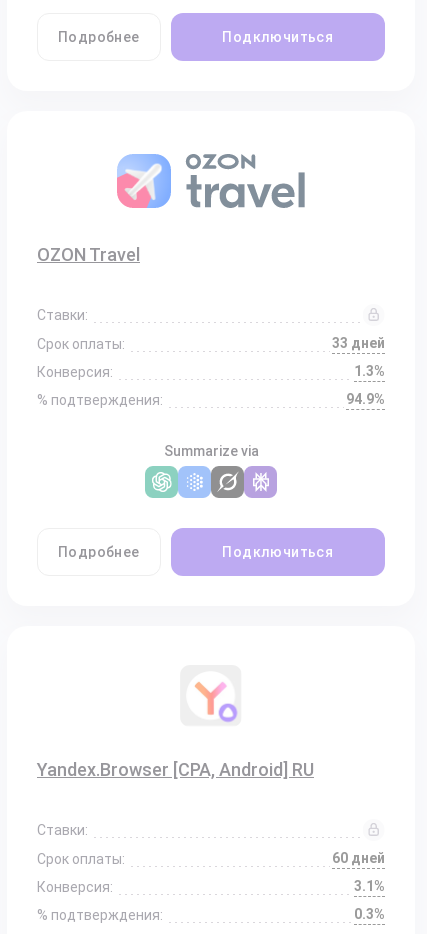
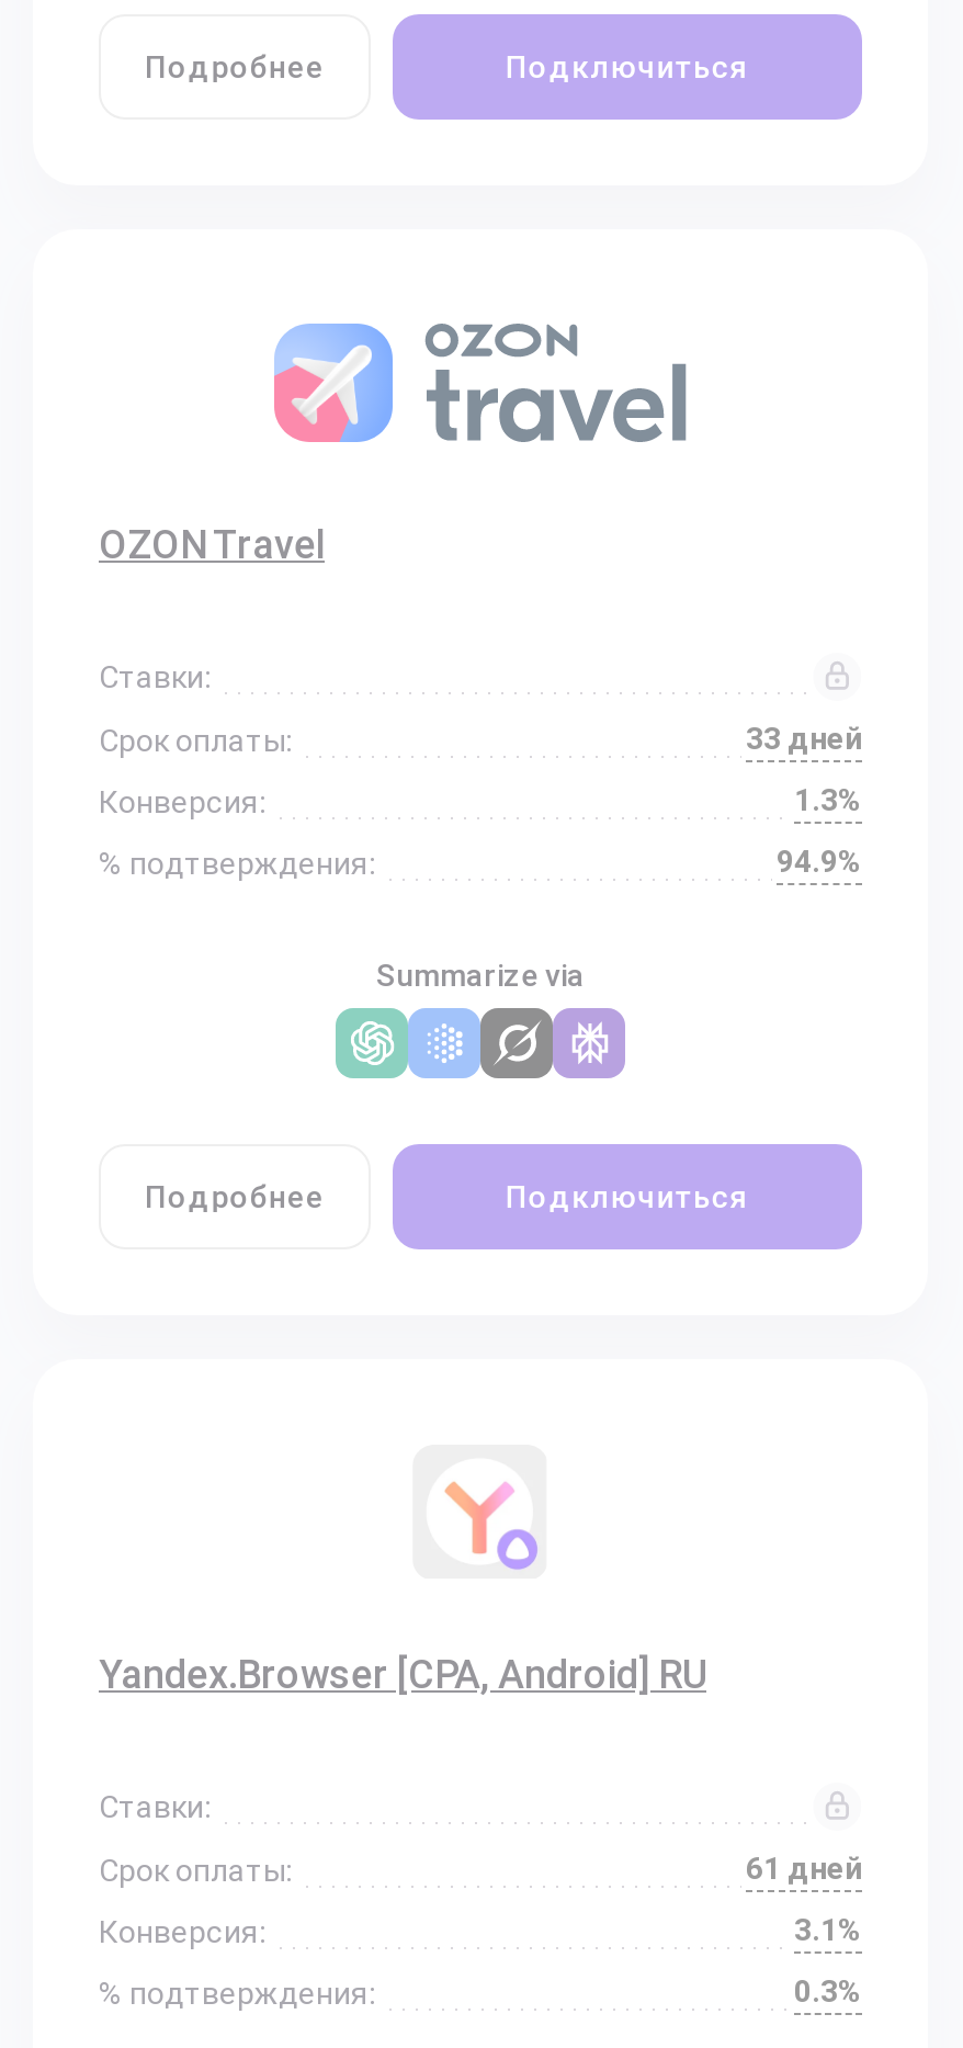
[332,850,385,866] 60 дней -> [746,1851,862,1886] 61 дней

